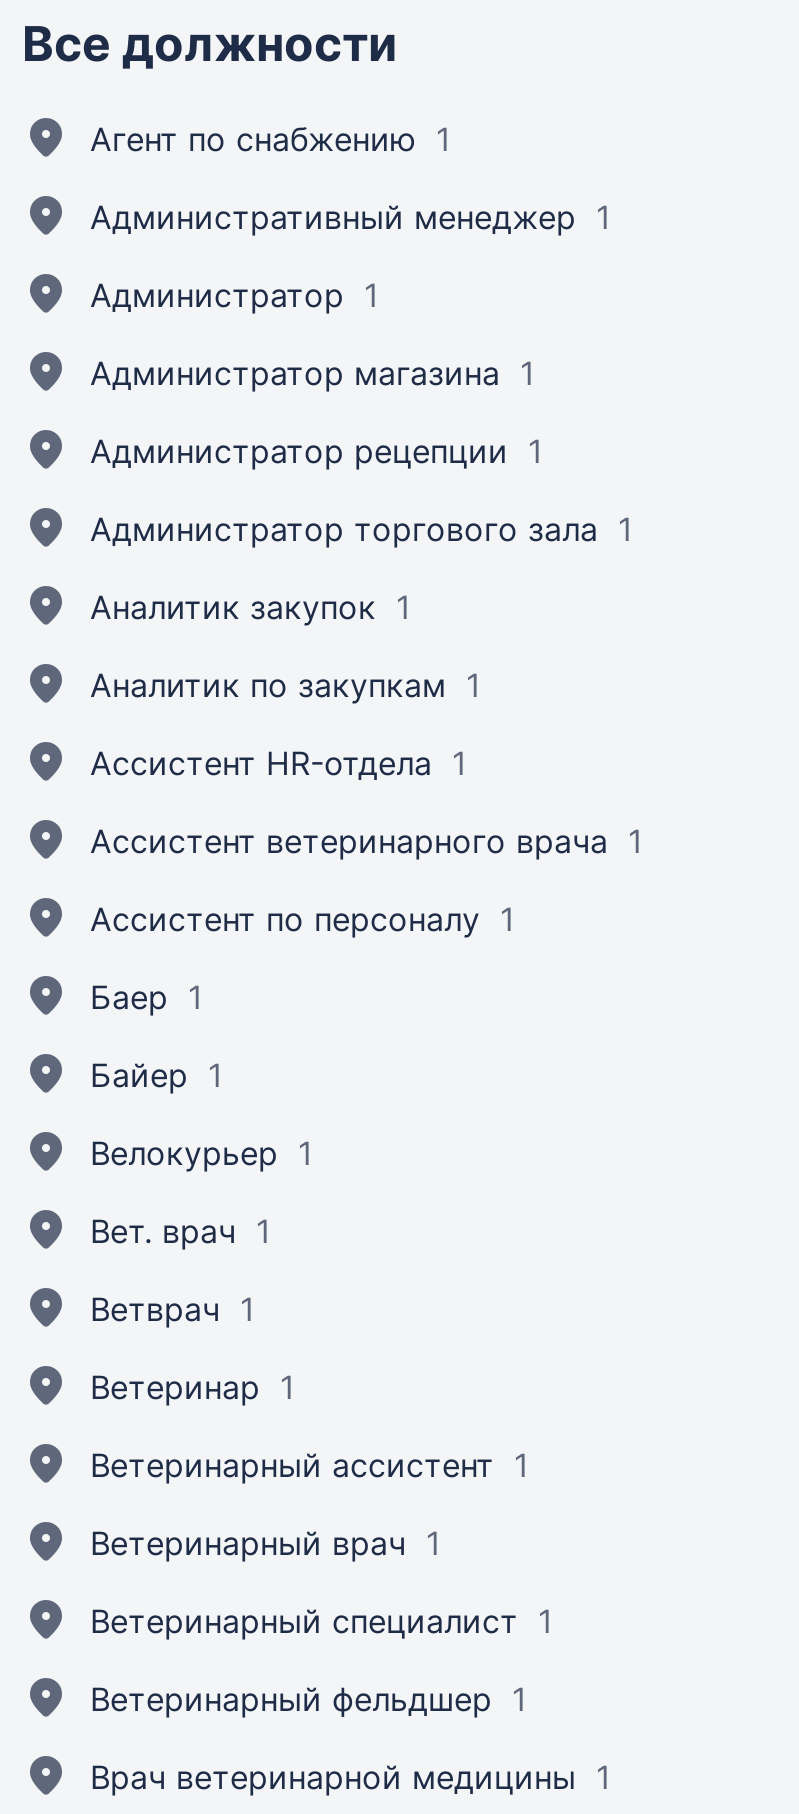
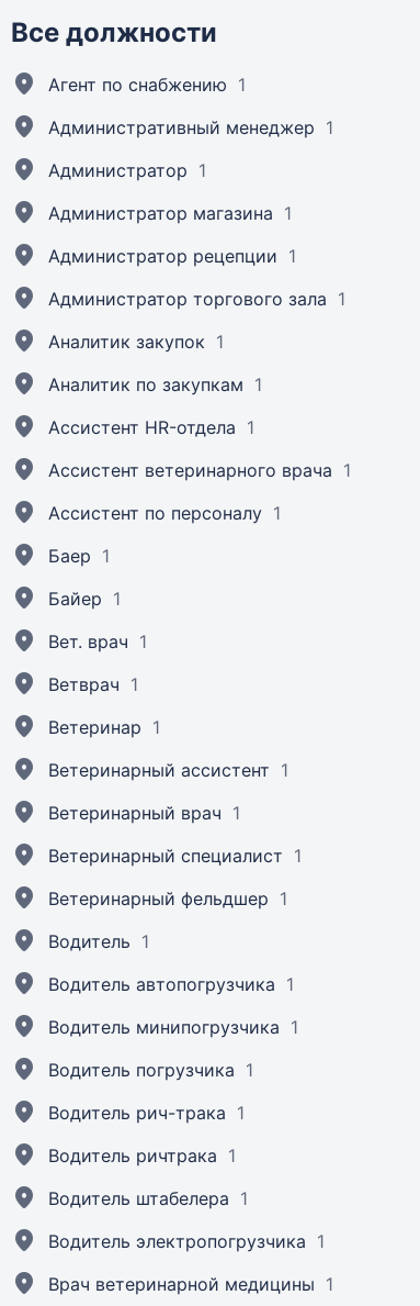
[90,1133,312,1173] Велокурьер 1 -> none
moved [90,1211,552,1719] -> [48,630,302,909]: Вет. врач 1 | Ветврач 1 | Ветеринар 1 | Ветеринарный ассистент 1 | Ветеринарный врач 1 | Ветеринарный специалист 1 | Ветеринарный фельдшер 1
none -> [48,930,325,1252] Водитель 1 | Водитель автопогрузчика 1 | Водитель минипогрузчика 1 | Водитель погрузчика 1 | Водитель рич-трака 1 | Водитель ричтрака 1 | Водитель штабелера 1 | Водитель электропогрузчика 1

